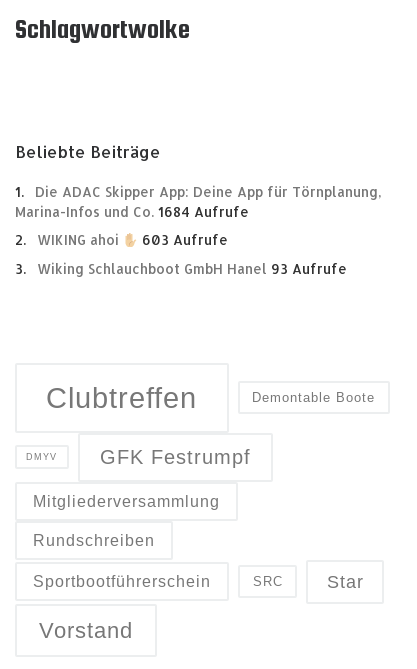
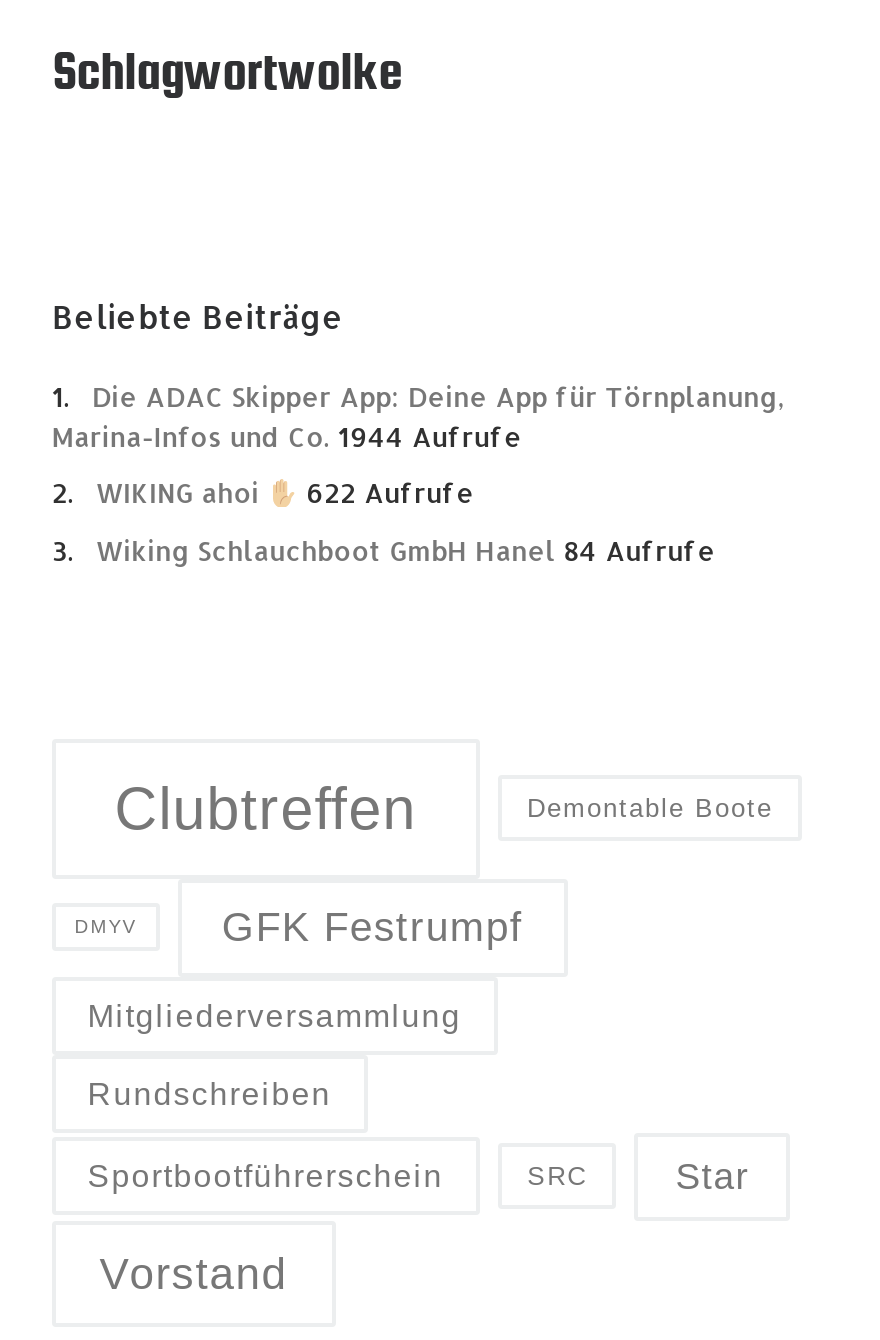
[15,203,249,220] Marina-Infos und Co. 1684 Aufrufe -> [52,419,522,453] Marina-Infos und Co. 1944 Aufrufe
[37,231,228,248] WIKING ahoi 603 Aufrufe -> [95,476,474,510] WIKING ahoi 622 Aufrufe
[37,260,347,277] Wiking Schlauchboot GmbH Hanel 93 Aufrufe -> [95,533,715,567] Wiking Schlauchboot GmbH Hanel 84 Aufrufe

